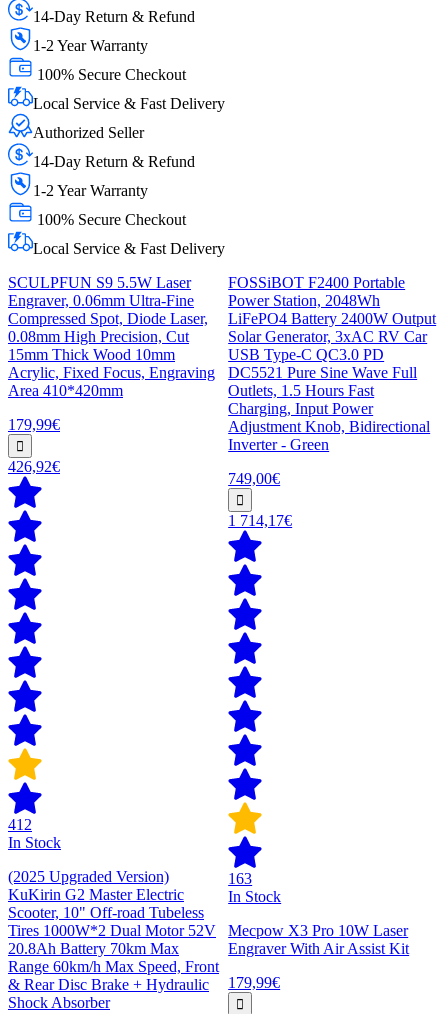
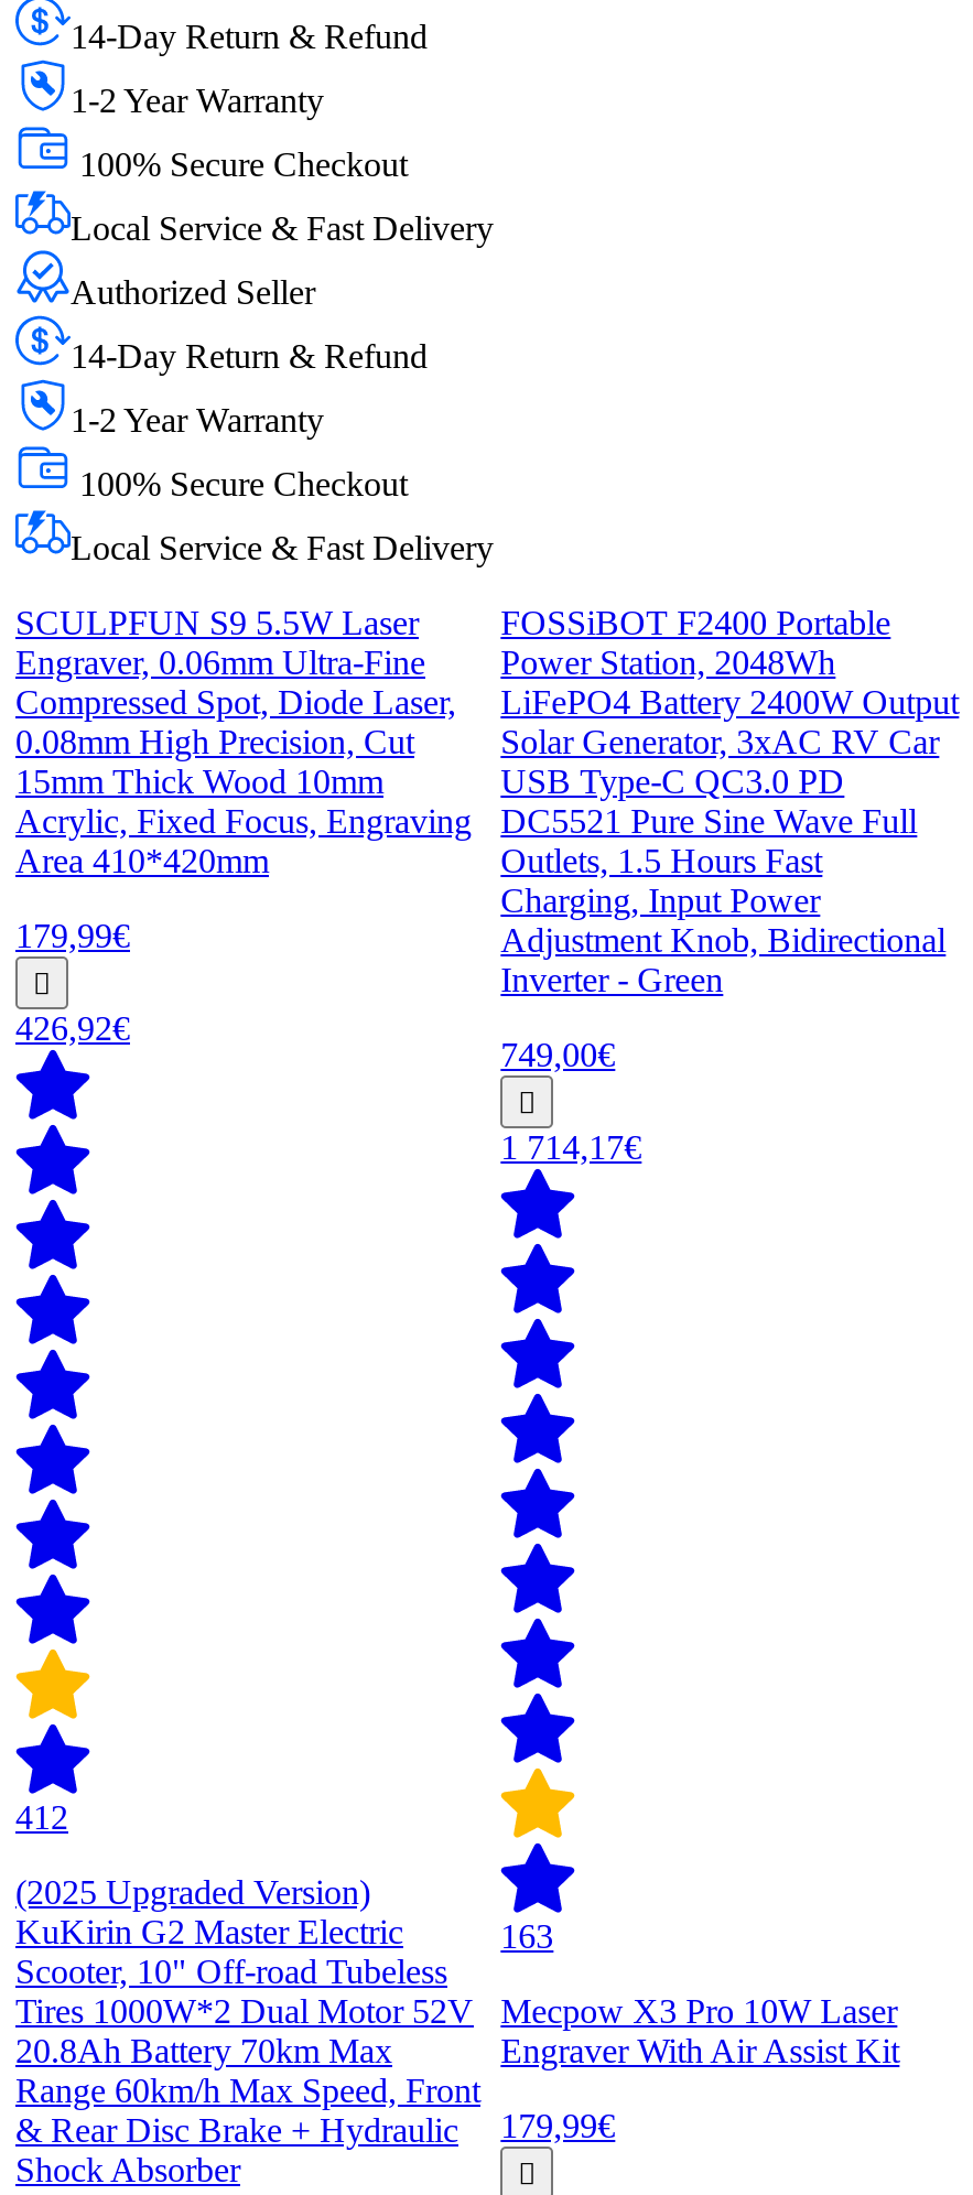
[8,834,61,851] In Stock -> none
[228,888,281,905] In Stock -> none

